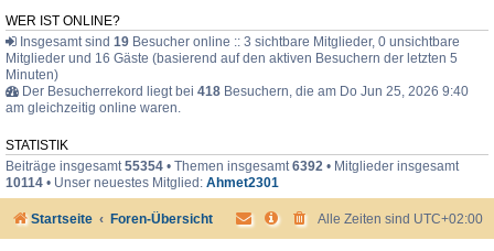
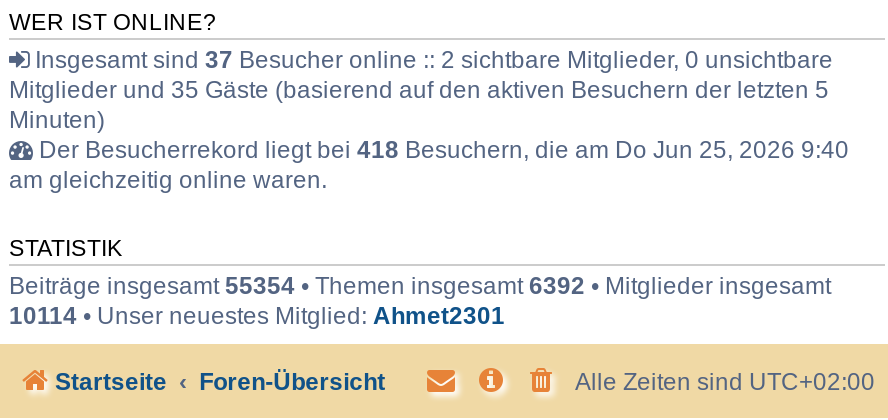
[17,34,460,49] Insgesamt sind 19 Besucher online :: 3 sichtbare Mitglieder, 0 unsichtbare -> [29,45,833,73] Insgesamt sind 37 Besucher online :: 2 sichtbare Mitglieder, 0 unsichtbare
[6,50,458,66] Mitglieder und 16 Gäste (basierend auf den aktiven Besuchern der letzten 5 -> [9,75,829,103] Mitglieder und 35 Gäste (basierend auf den aktiven Besuchern der letzten 5

